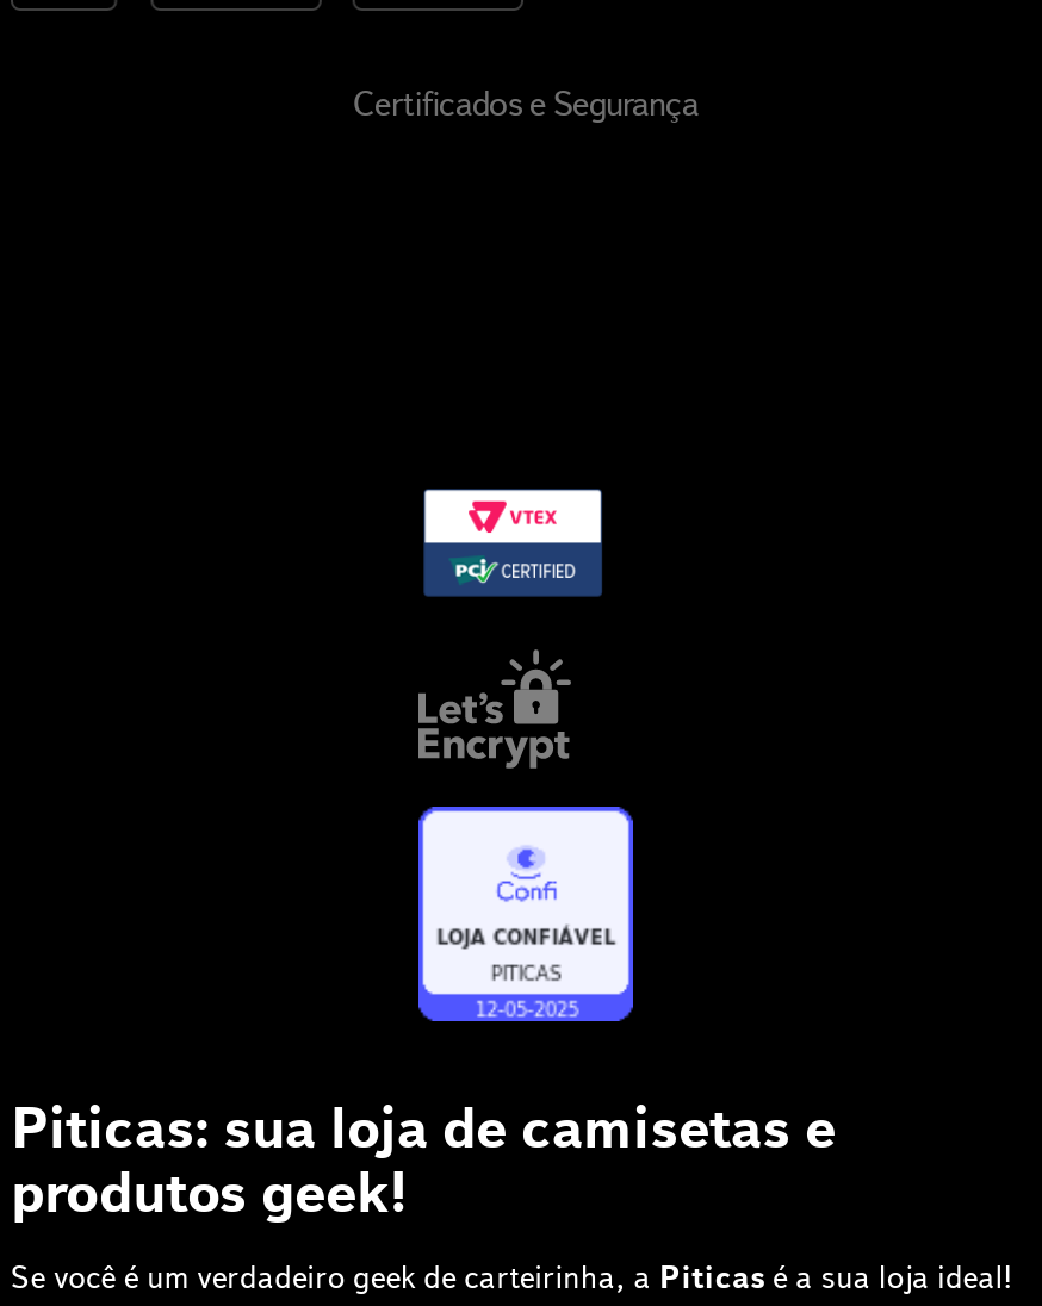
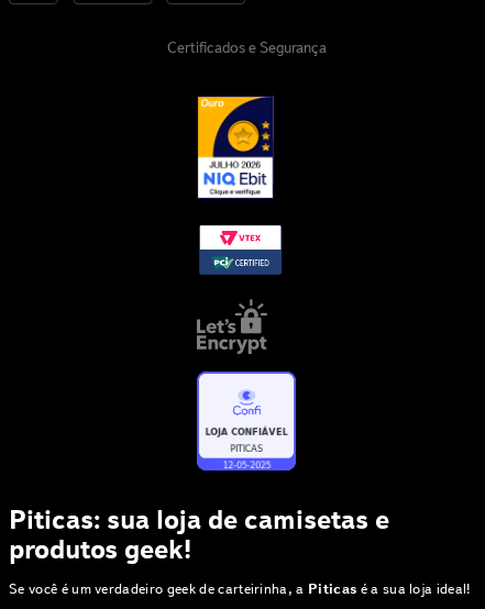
none -> [197,96,275,200] [image]

